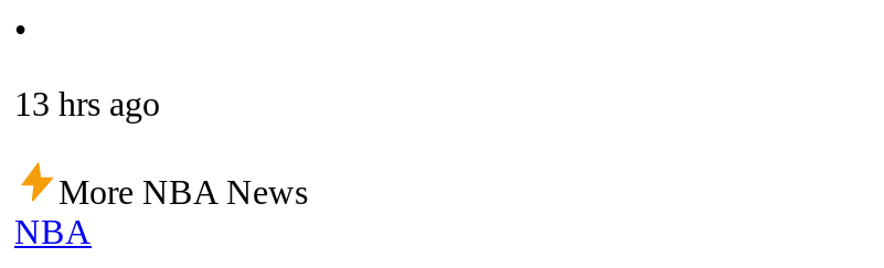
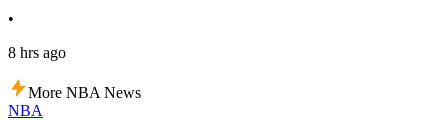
[14,84,160,122] 13 hrs ago -> [8,44,66,61] 8 hrs ago

